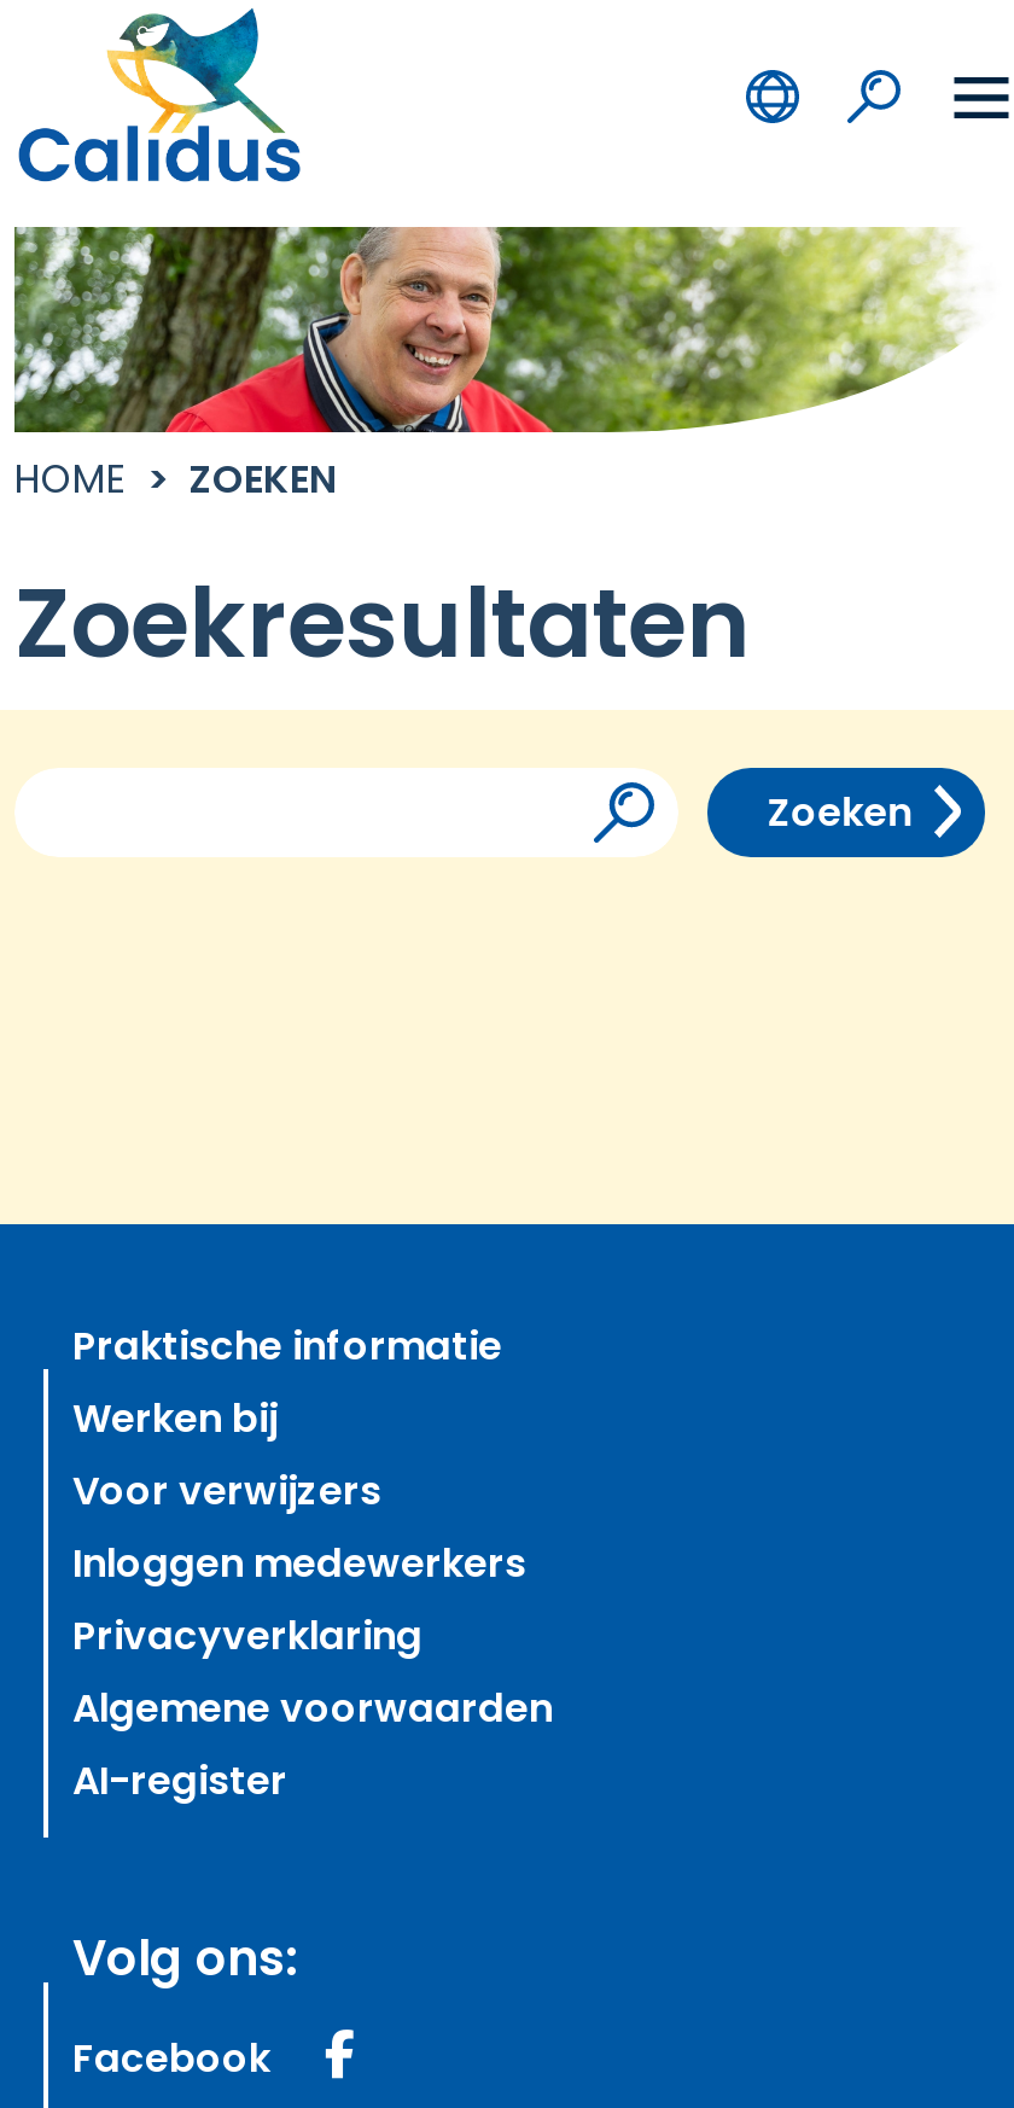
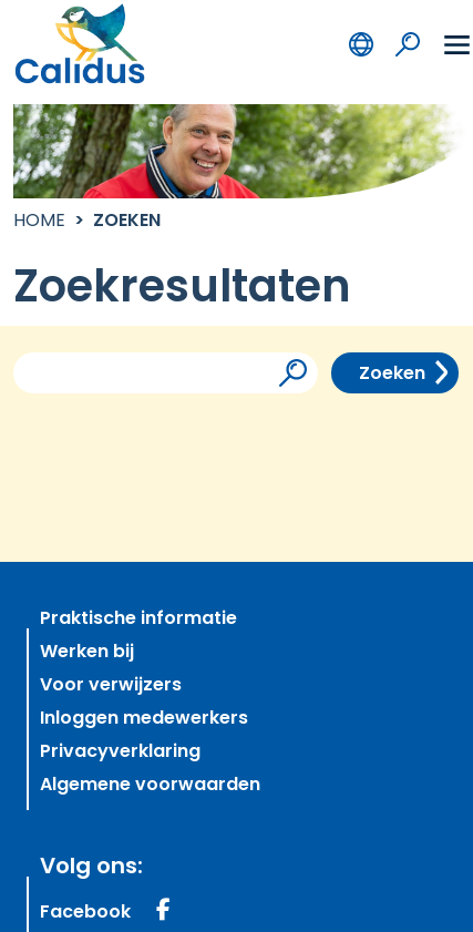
[72,1765,287,1803] AI-register -> none

